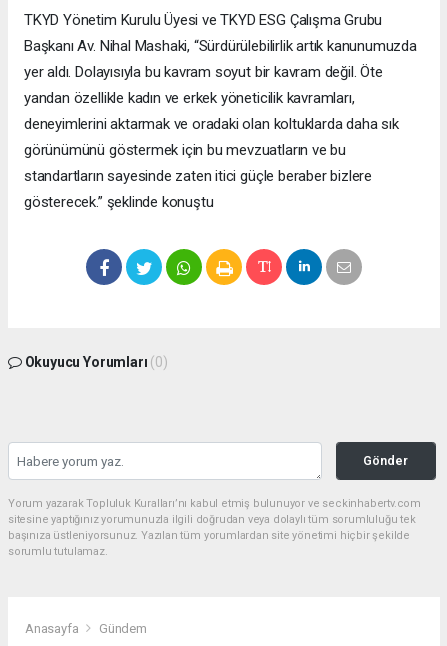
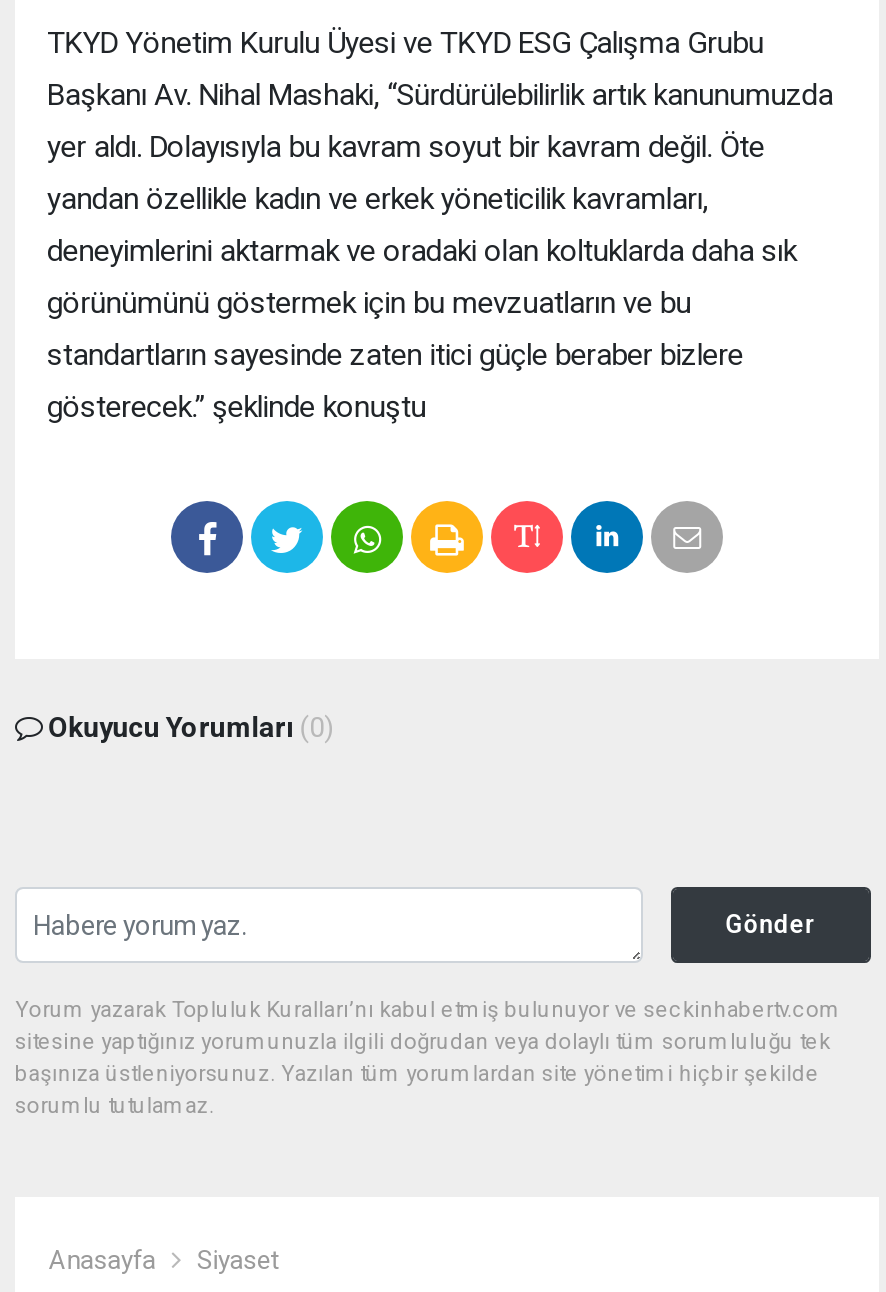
[99,621,147,636] Gündem -> [197,1245,278,1275] Siyaset

